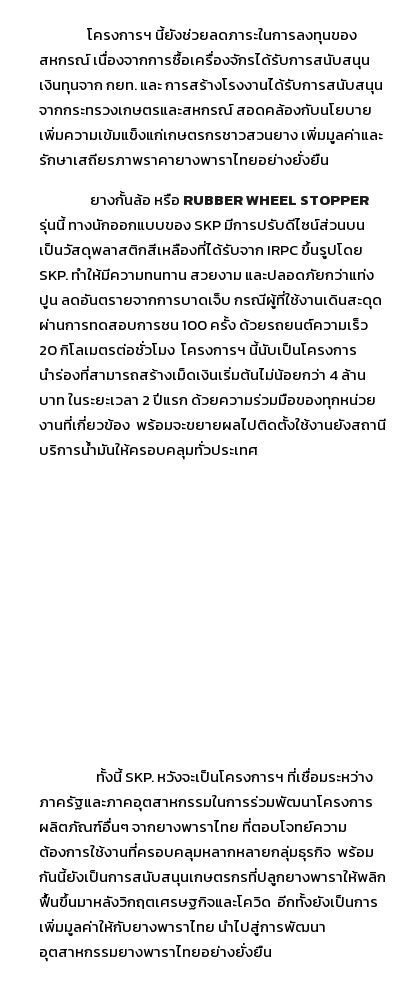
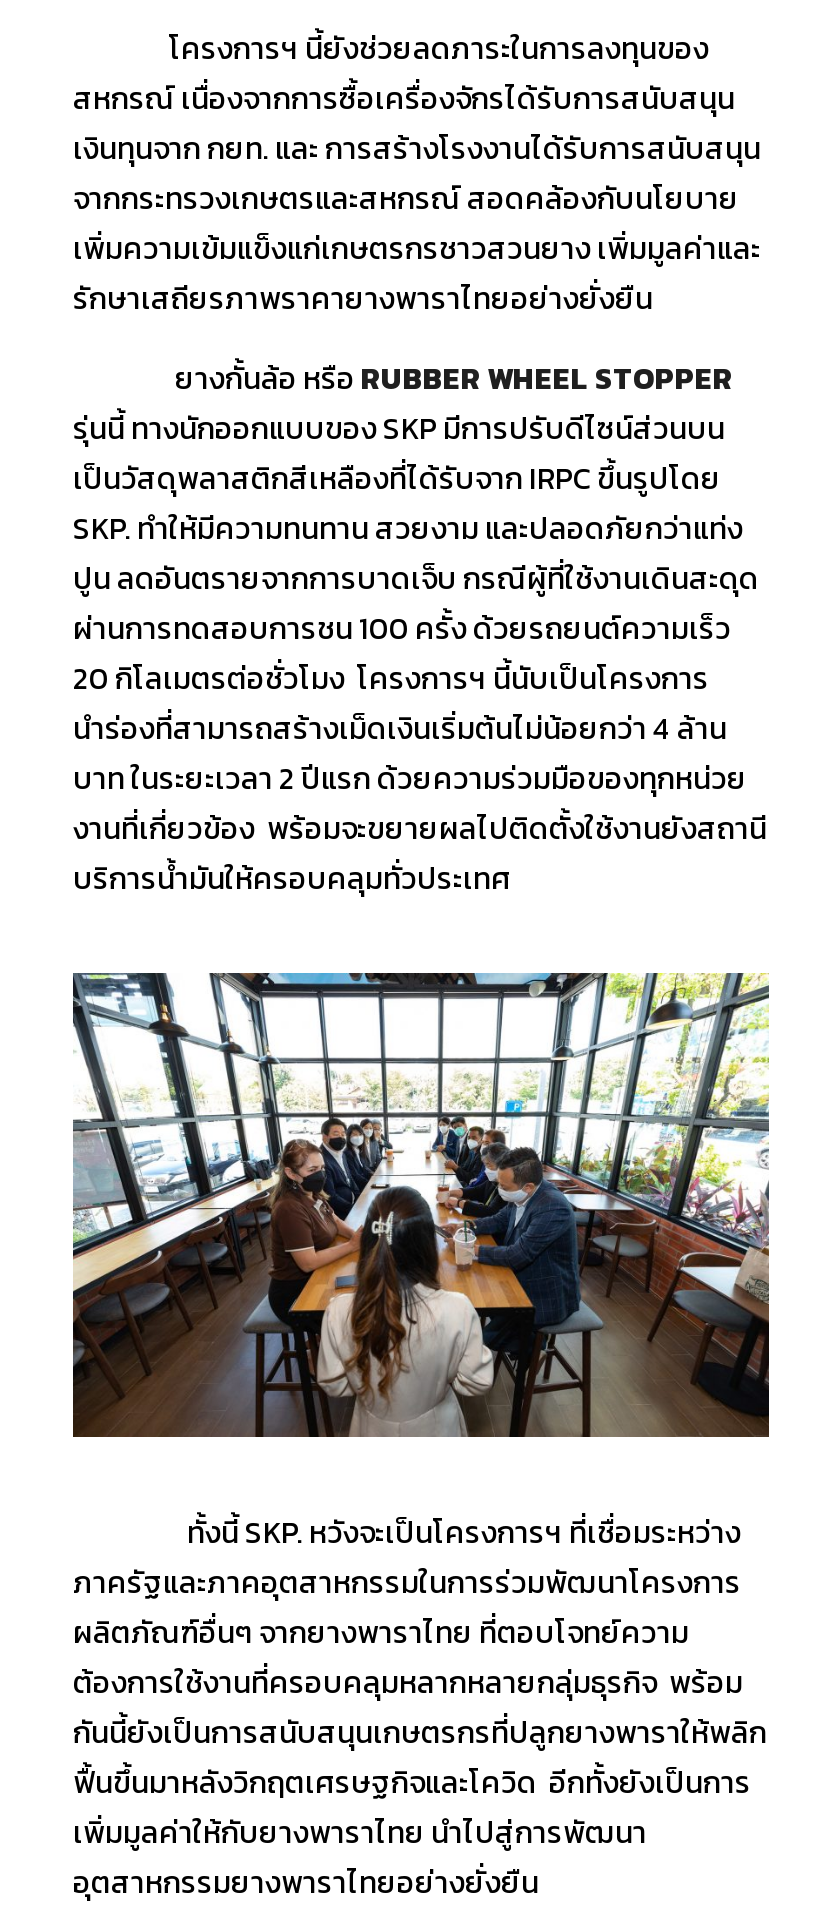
none -> [71,971,771,1439] [image]

